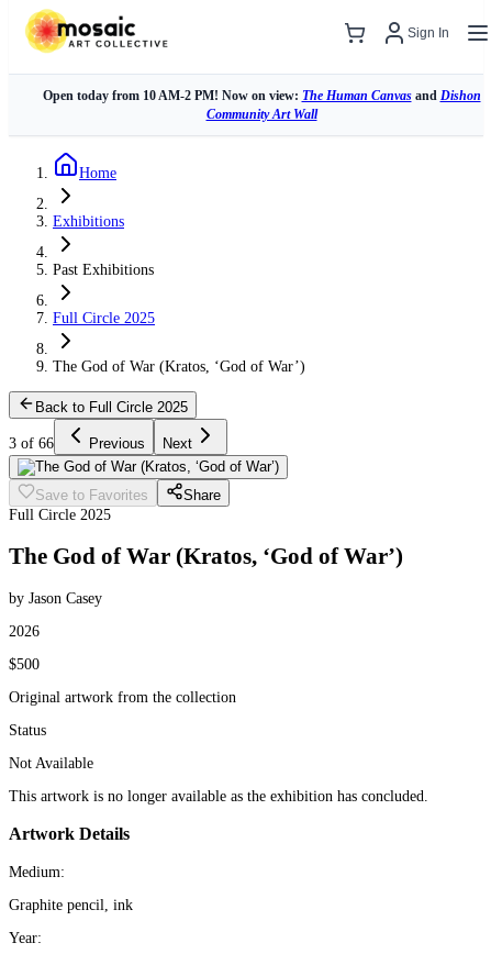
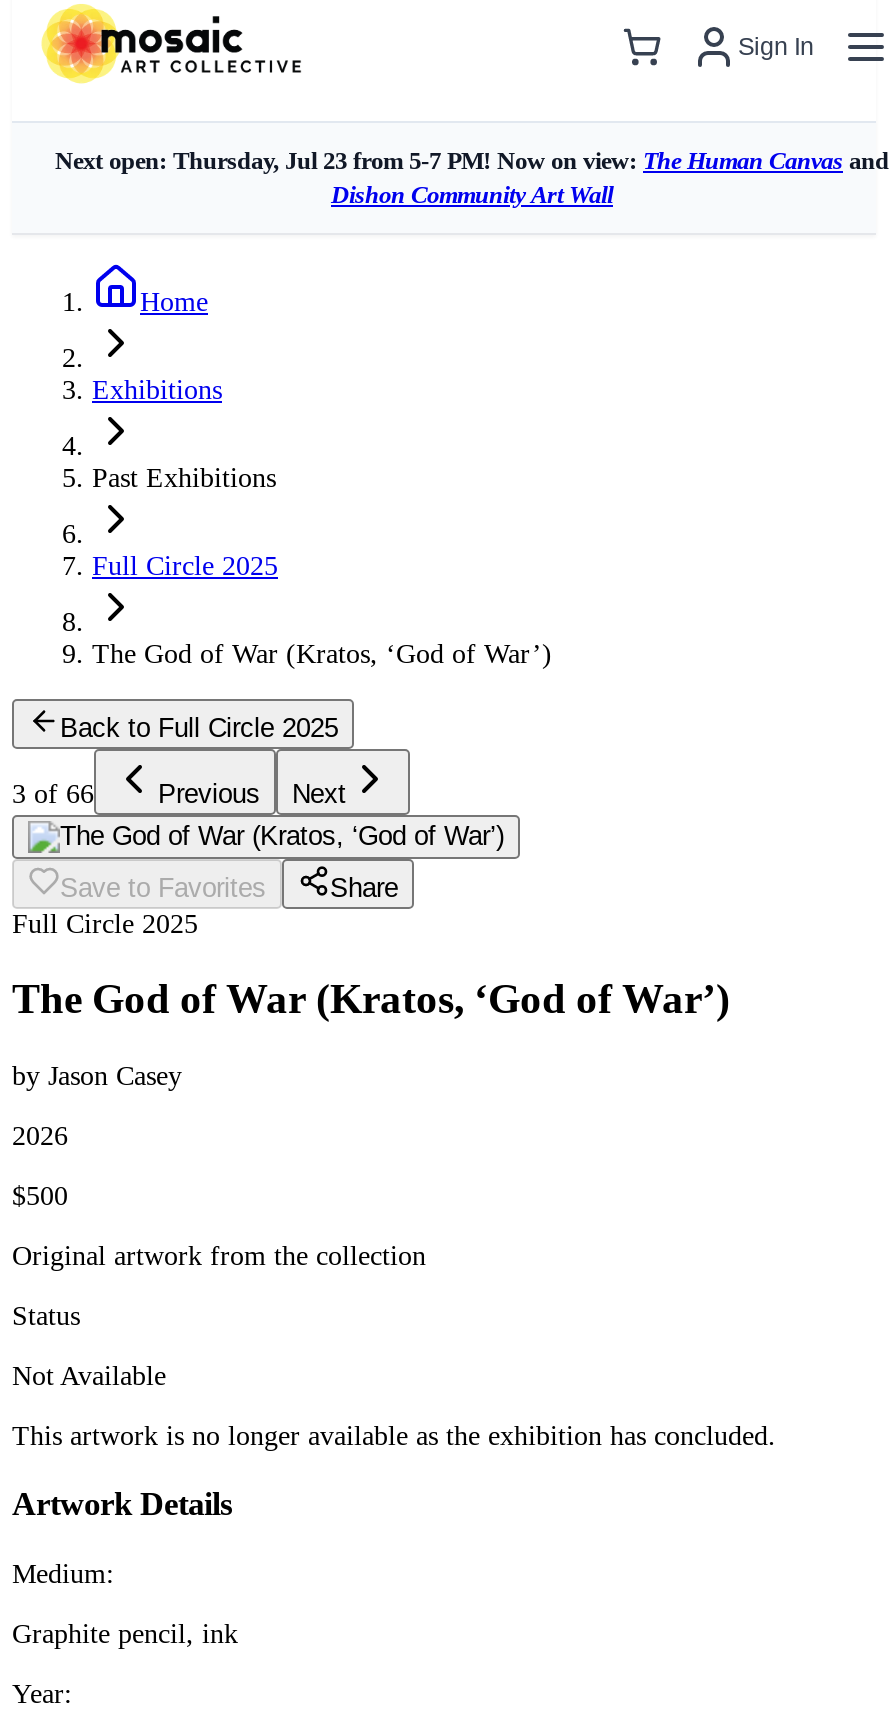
[42,87,481,121] Open today from 10 AM-2 PM! Now on view: The Human Canvas and Dishon | Community Art Wall -> [55,146,889,208] Next open: Thursday, Jul 23 from 5-7 PM! Now on view: The Human Canvas and | Dishon Community Art Wall

